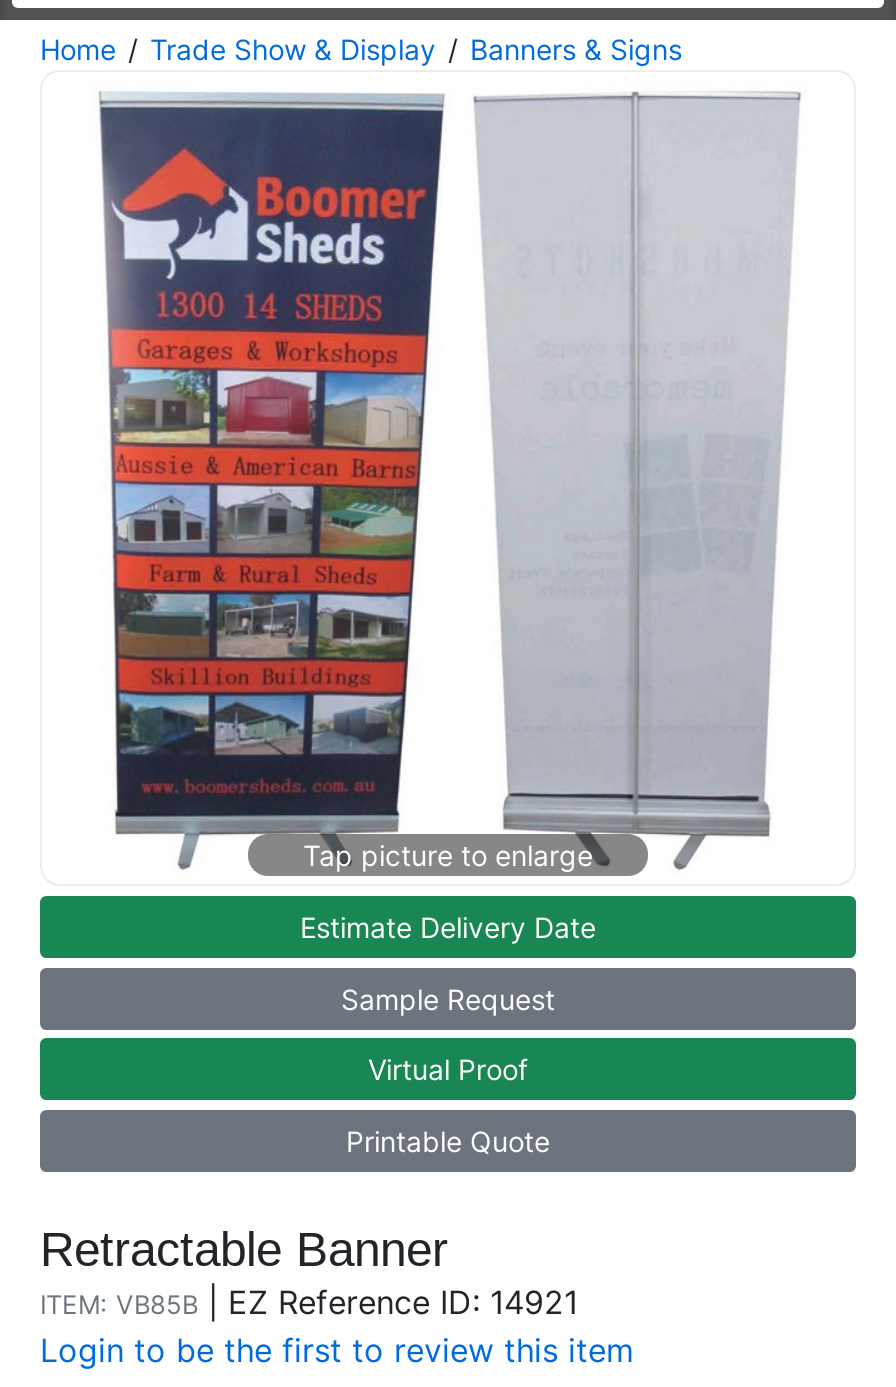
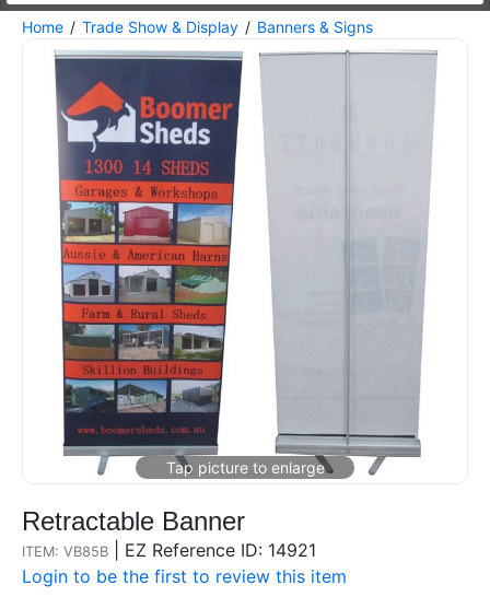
[38,894,858,1174] [image] | Estimate Delivery Date | Sample Request | Virtual Proof | Printable Quote -> none

